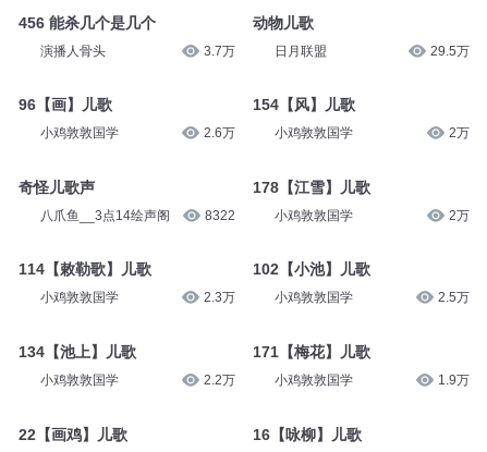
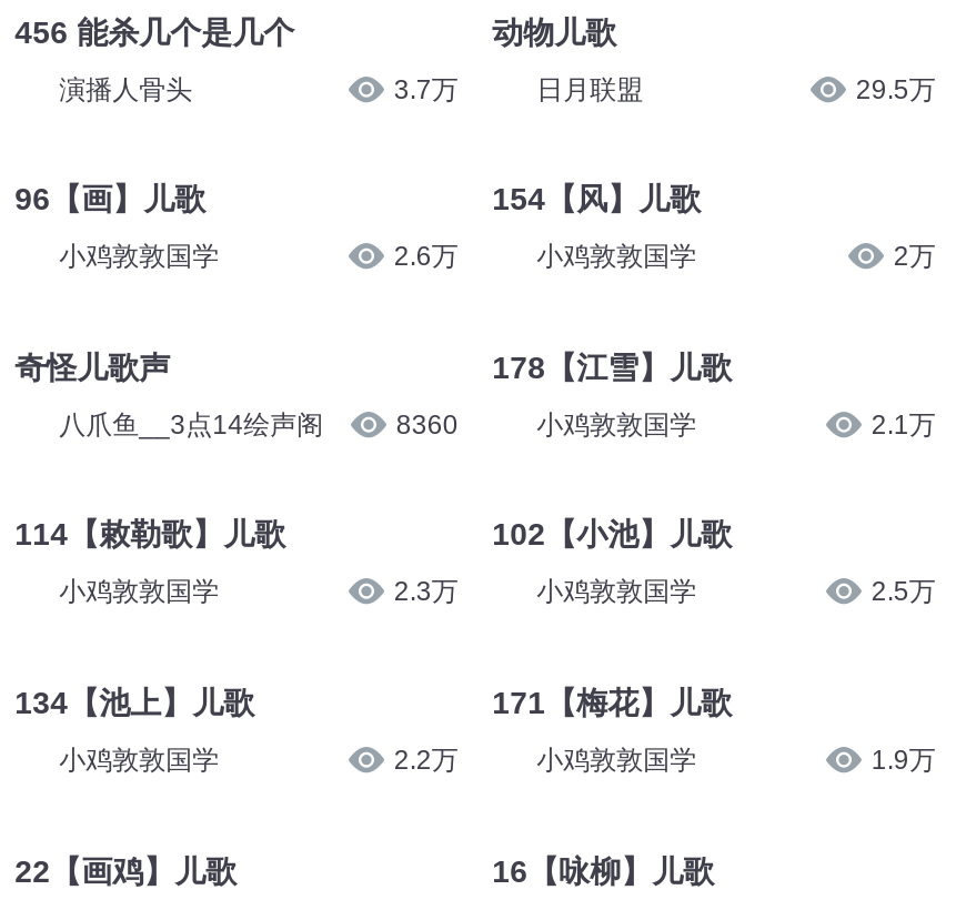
[205,208,236,223] 8322 -> [396,409,458,440] 8360
[449,208,470,223] 2万 -> [871,409,936,440] 2.1万

